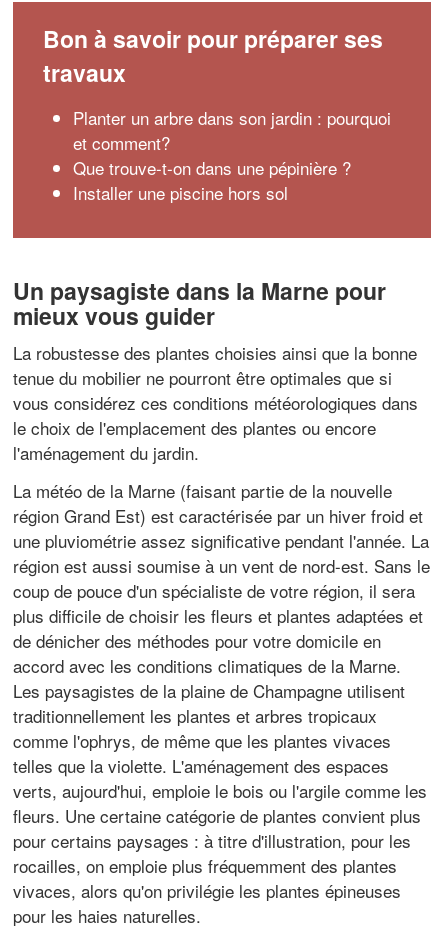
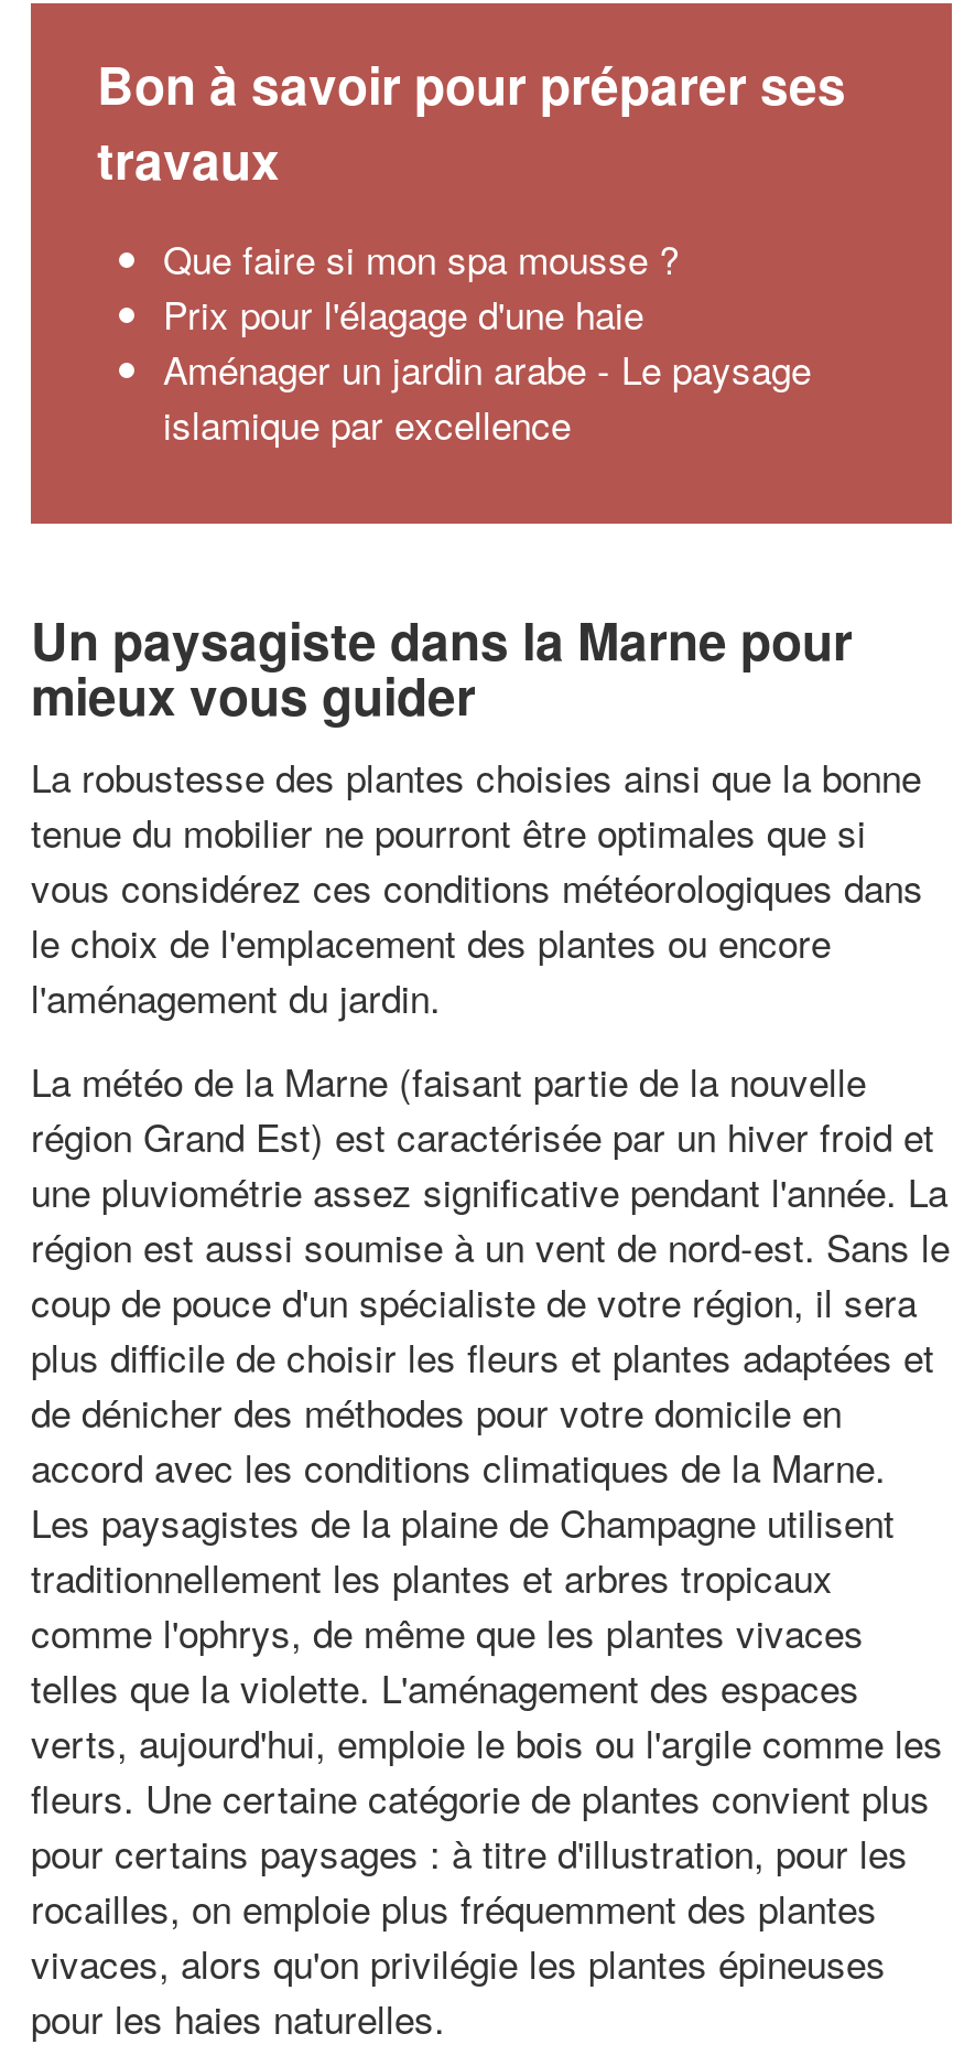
[73,105,391,205] Planter un arbre dans son jardin : pourquoi | et comment? | Que trouve-t-on dans une pépinière ? | Installer une piscine hors sol -> [163,230,811,451] Que faire si mon spa mousse ? | Prix pour l'élagage d'une haie | Aménager un jardin arabe - Le paysage | islamique par excellence

